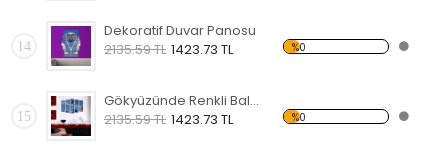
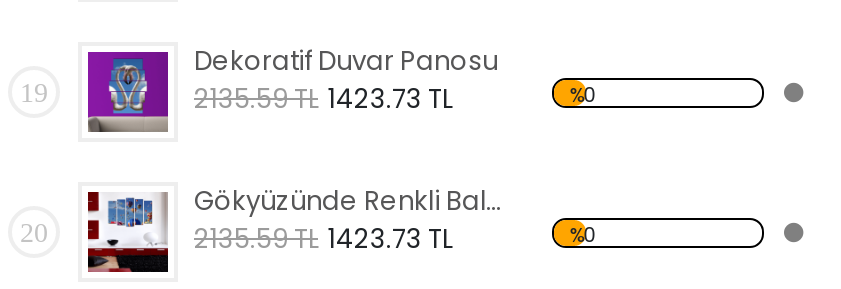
[17,39,31,54] 14 -> [20,78,48,108] 19
[17,109,31,124] 15 -> [20,218,48,248] 20

